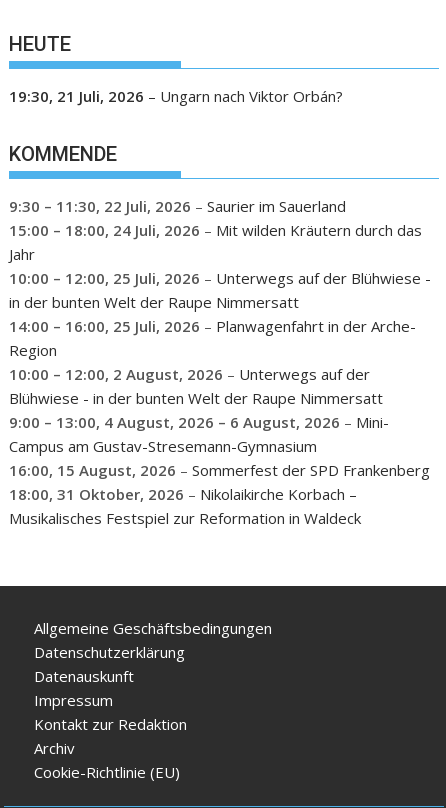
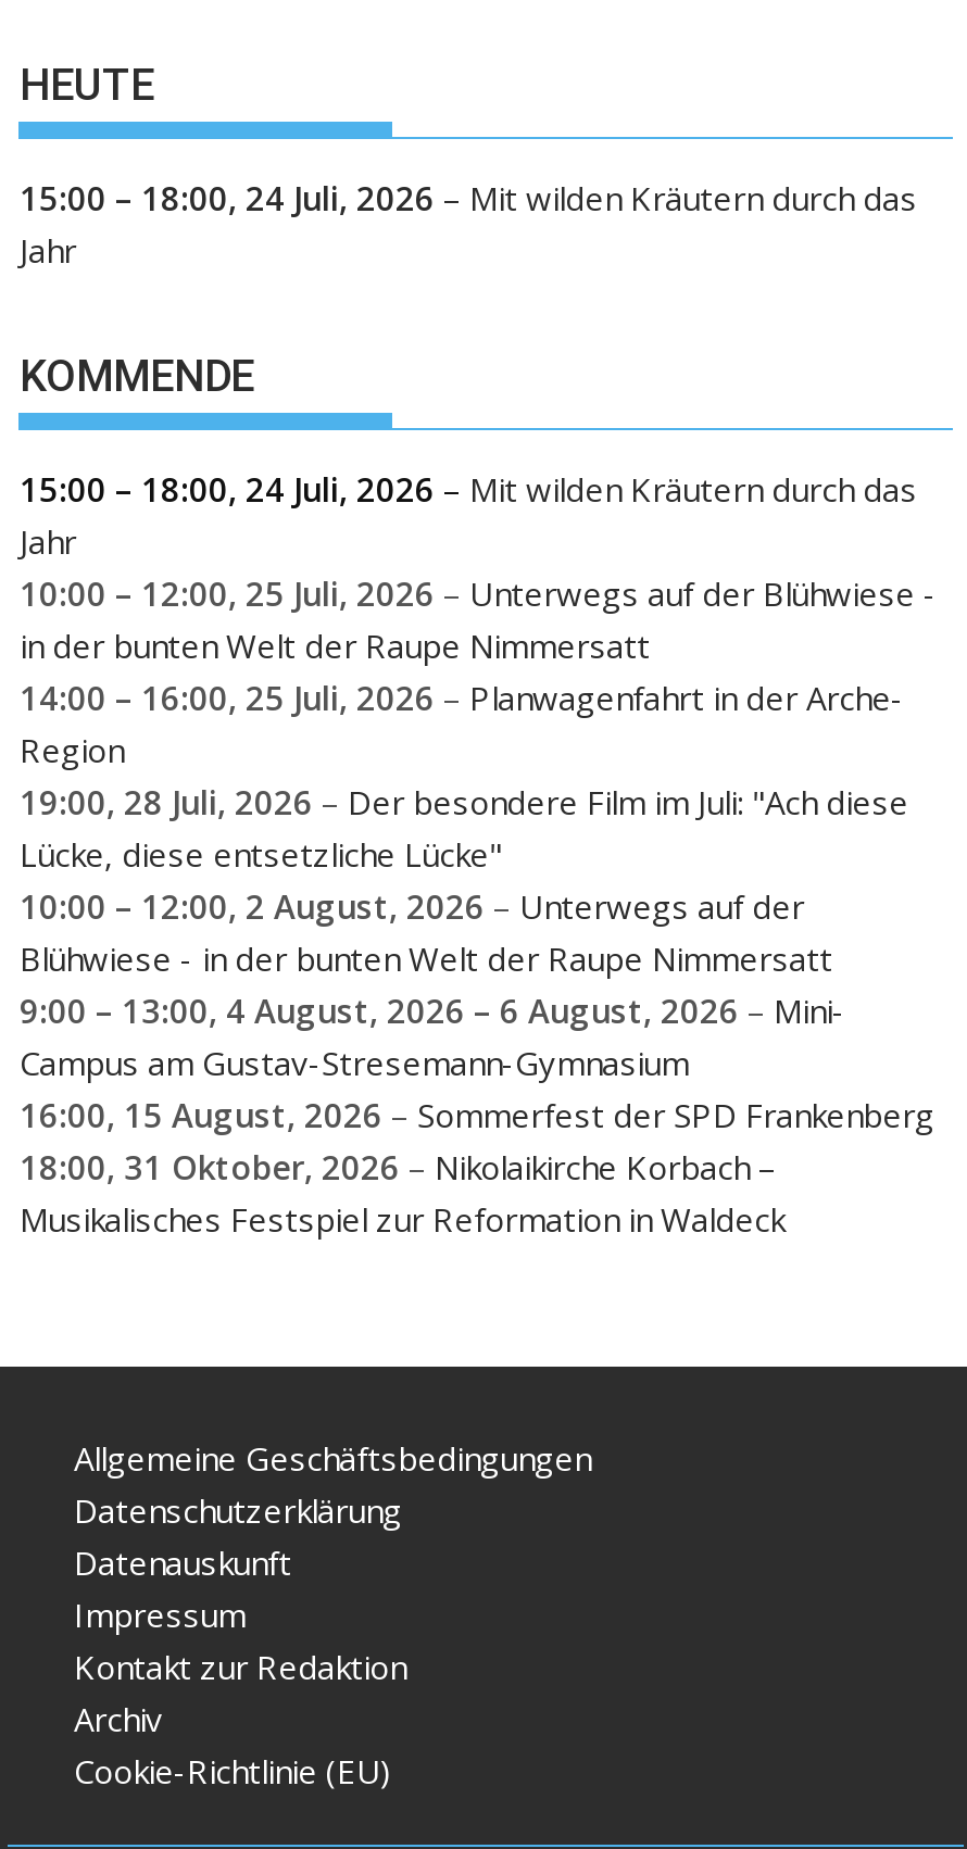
[9,85,343,105] 19:30, 21 Juli, 2026 – Ungarn nach Viktor Orbán? -> [20,175,917,271] 15:00 – 18:00, 24 Juli, 2026 – Mit wilden Kräutern durch das | Jahr
[9,196,346,216] 9:30 – 11:30, 22 Juli, 2026 – Saurier im Sauerland -> none
none -> [20,780,908,876] 19:00, 28 Juli, 2026 – Der besondere Film im Juli: "Ach diese | Lücke, diese entsetzliche Lücke"

